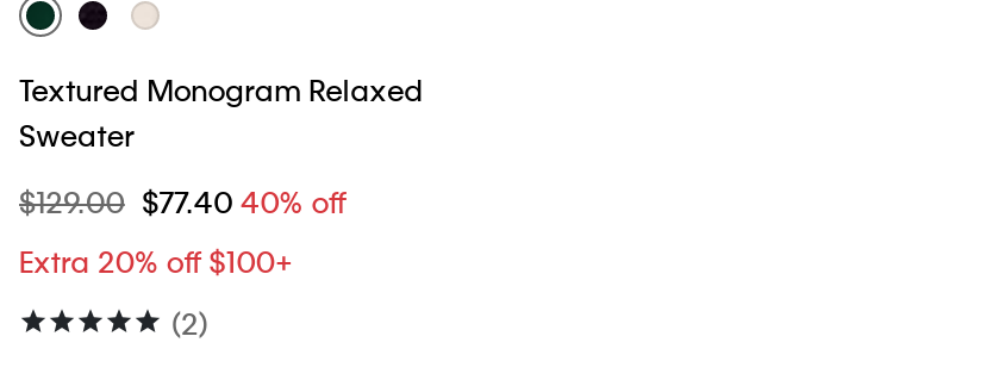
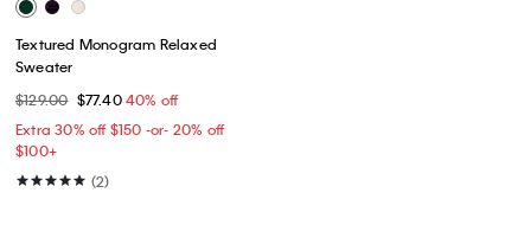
[19,241,292,279] Extra 20% off $100+ -> [15,120,224,160] Extra 30% off $150 -or- 20% off | $100+

